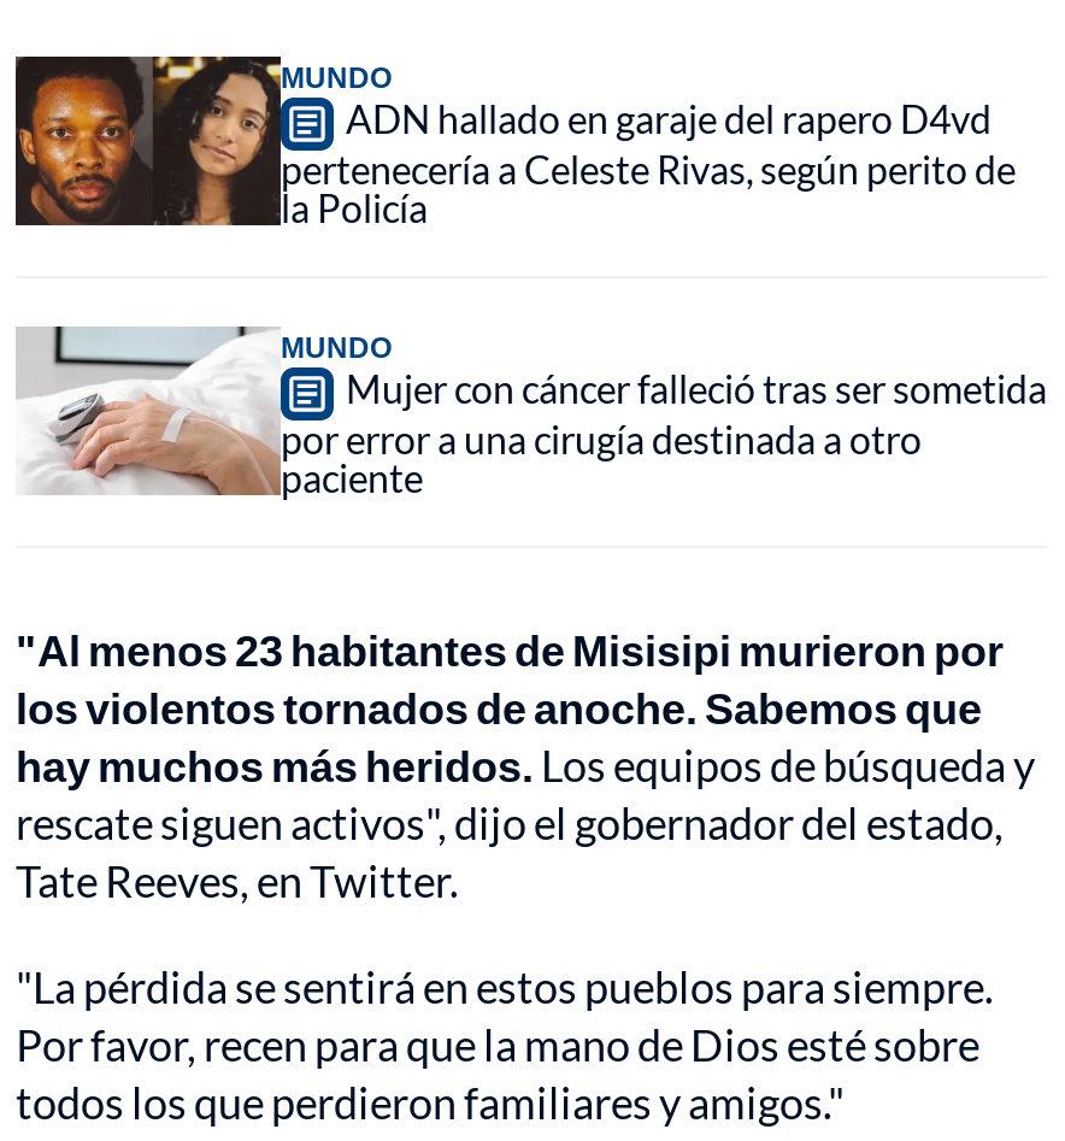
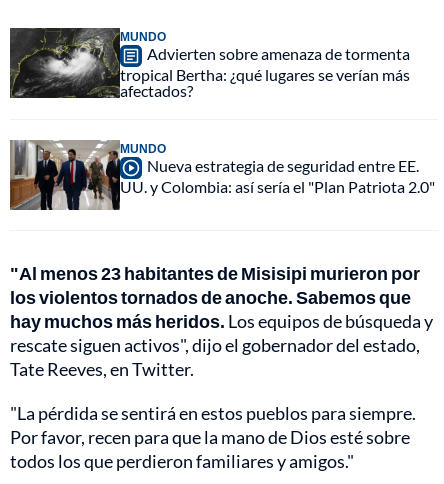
[16,54,1016,229] [image] | ADN hallado en garaje del rapero D4vd | pertenecería a Celeste Rivas, según perito de | la Policía -> [10,28,410,100] [image] | Advierten sobre amenaza de tormenta | tropical Bertha: ¿qué lugares se verían más | afectados?
[16,327,1047,499] [image] | Mujer con cáncer falleció tras ser sometida | por error a una cirugía destinada a otro | paciente -> [9,140,435,211] [image] | Nueva estrategia de seguridad entre EE. | UU. y Colombia: así sería el "Plan Patriota 2.0"

